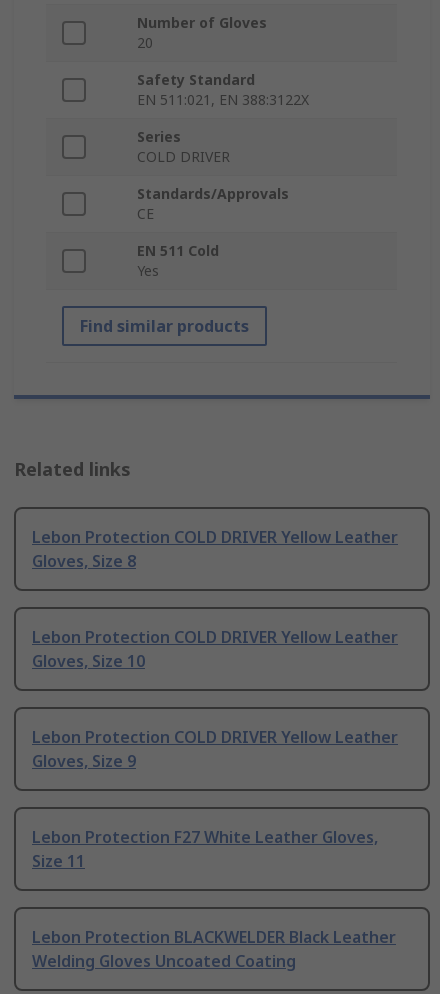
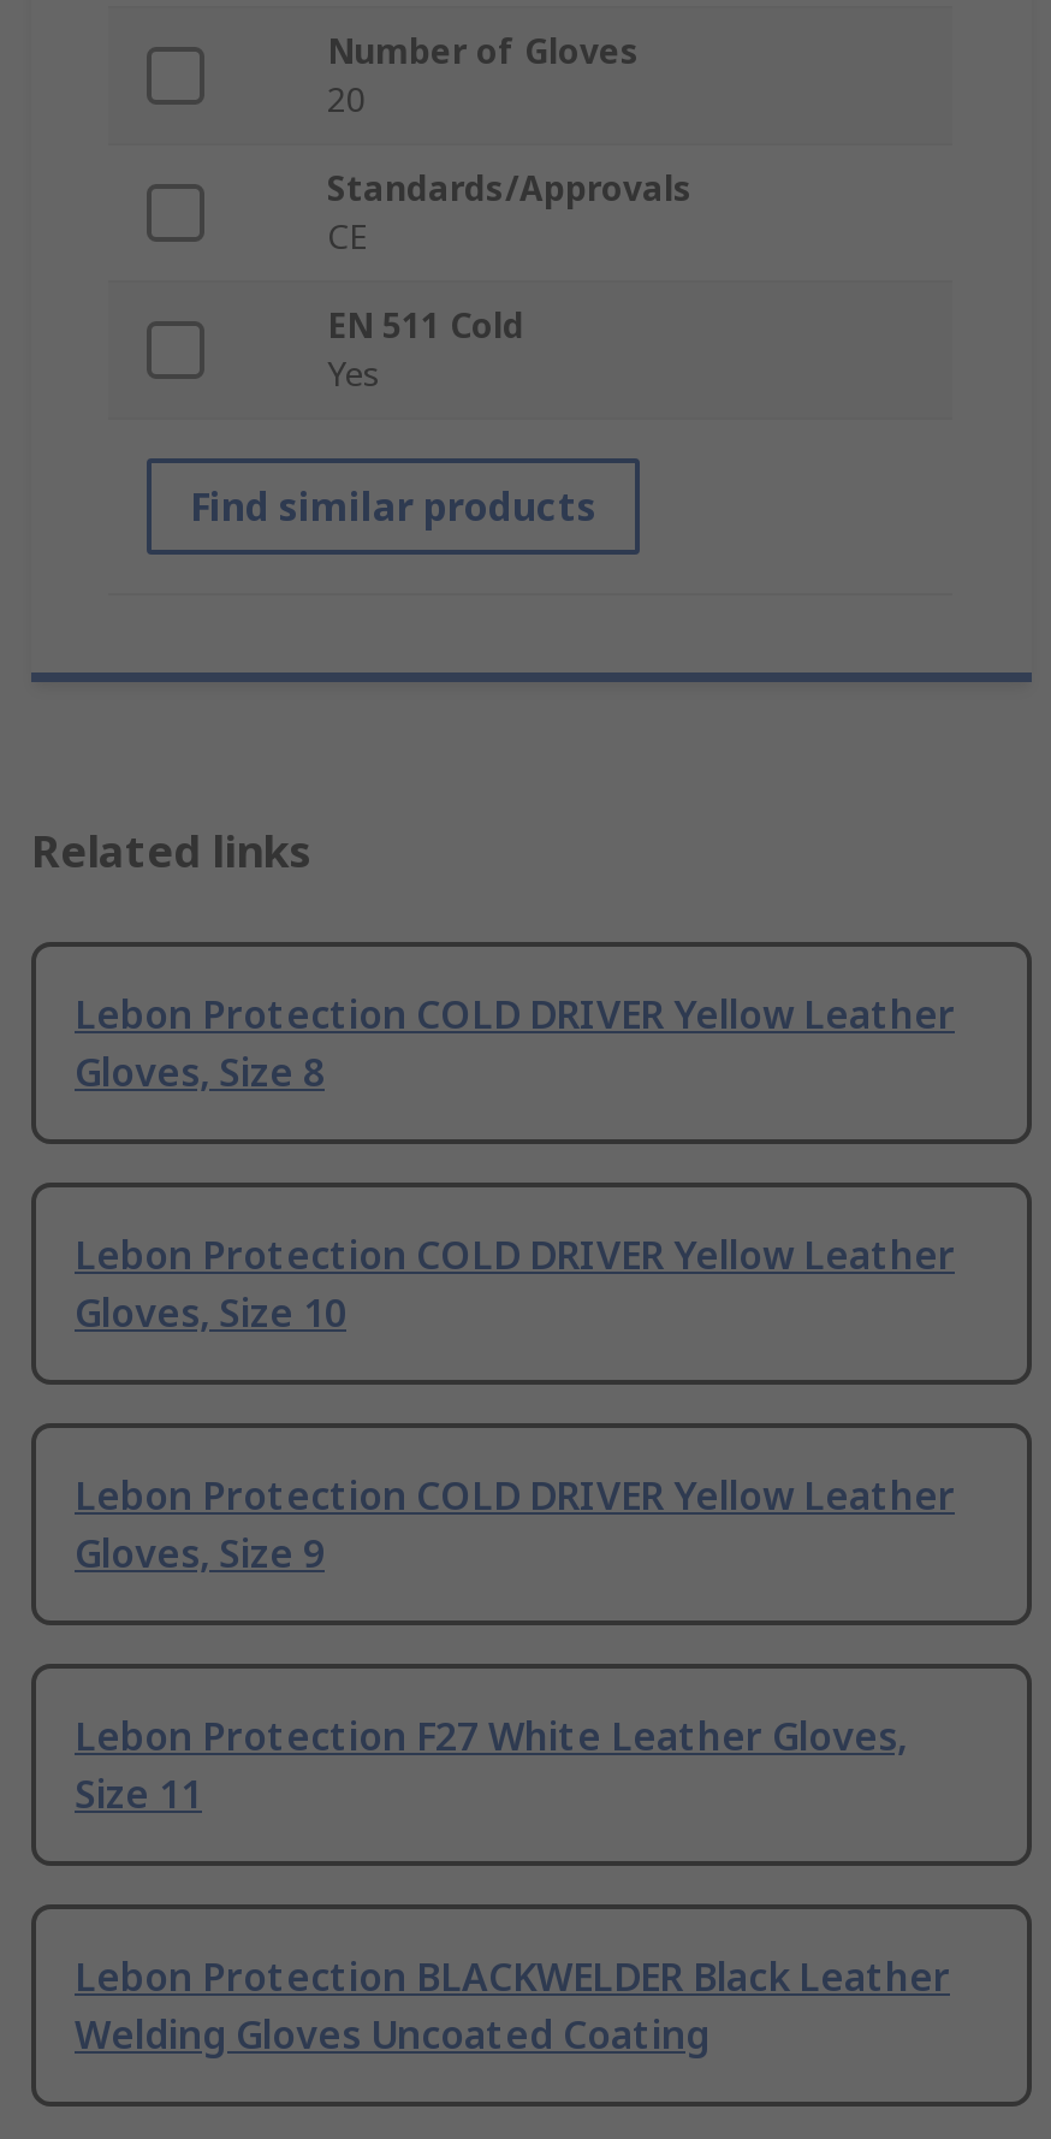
[137,70,309,166] Safety Standard | EN 511:021, EN 388:3122X | Series | COLD DRIVER -> none

